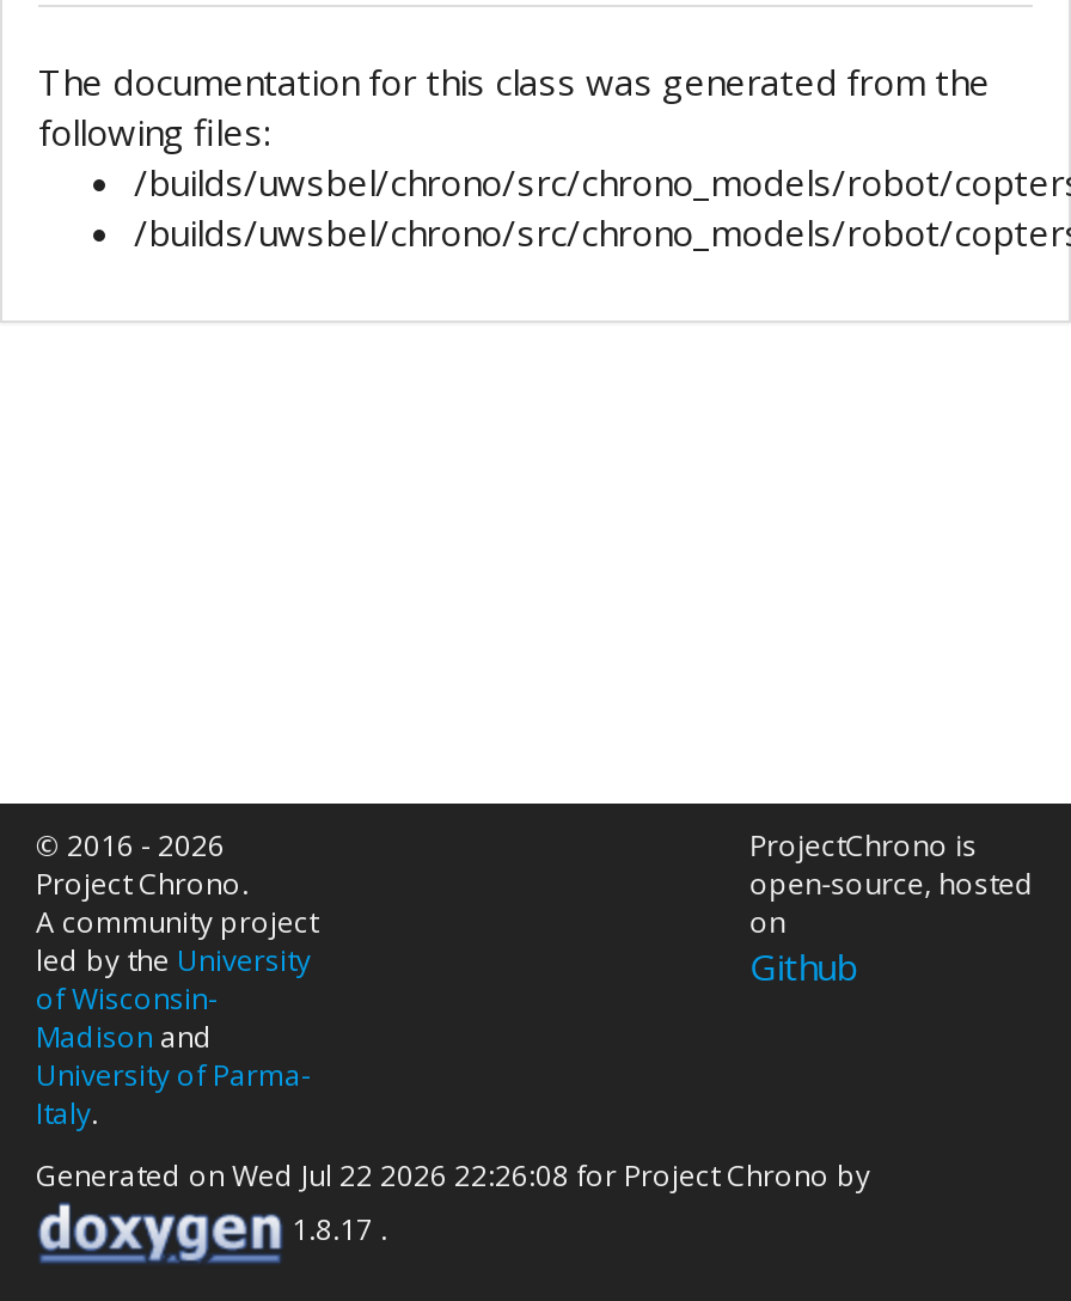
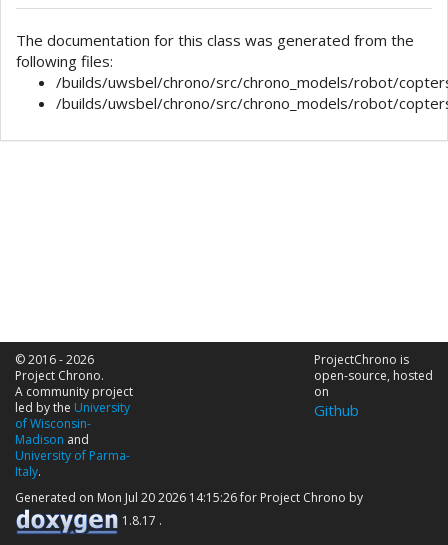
[36,1155,885,1196] Generated on Wed Jul 22 2026 22:26:08 for Project Chrono by -> [15,489,369,506] Generated on Mon Jul 20 2026 14:15:26 for Project Chrono by

